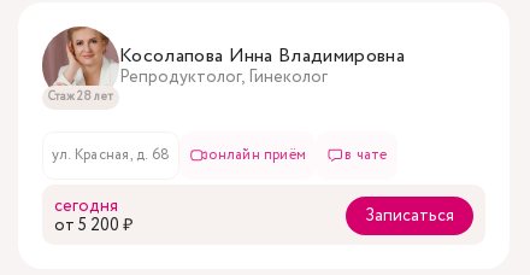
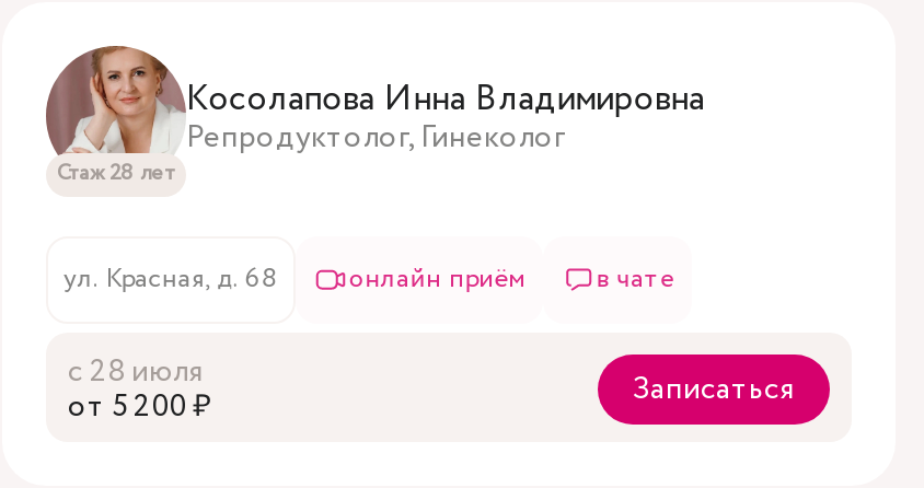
[54,194,118,218] сегодня -> [68,350,204,394] с 28 июля

